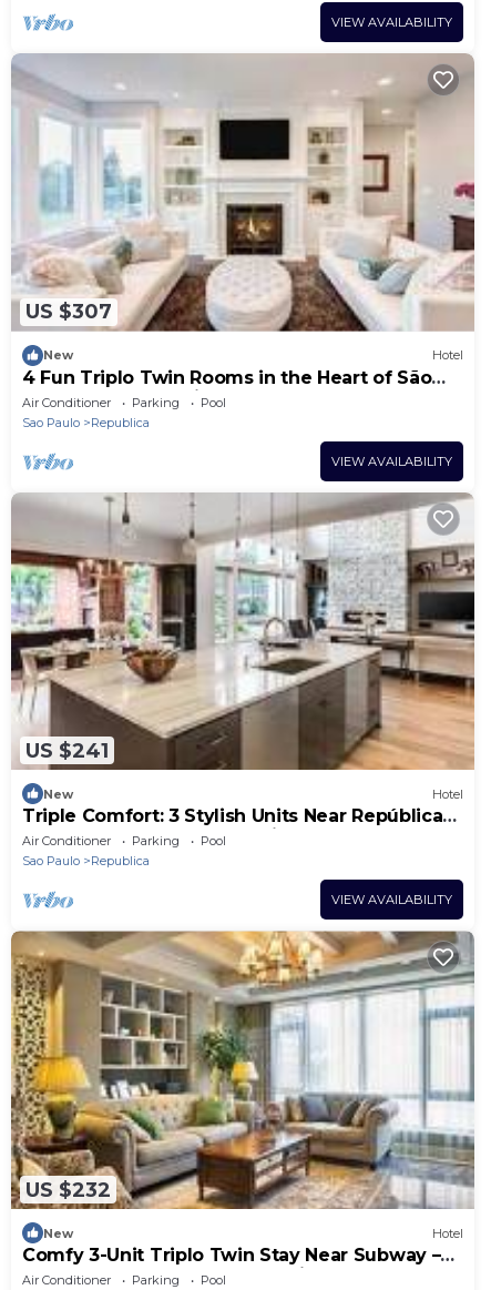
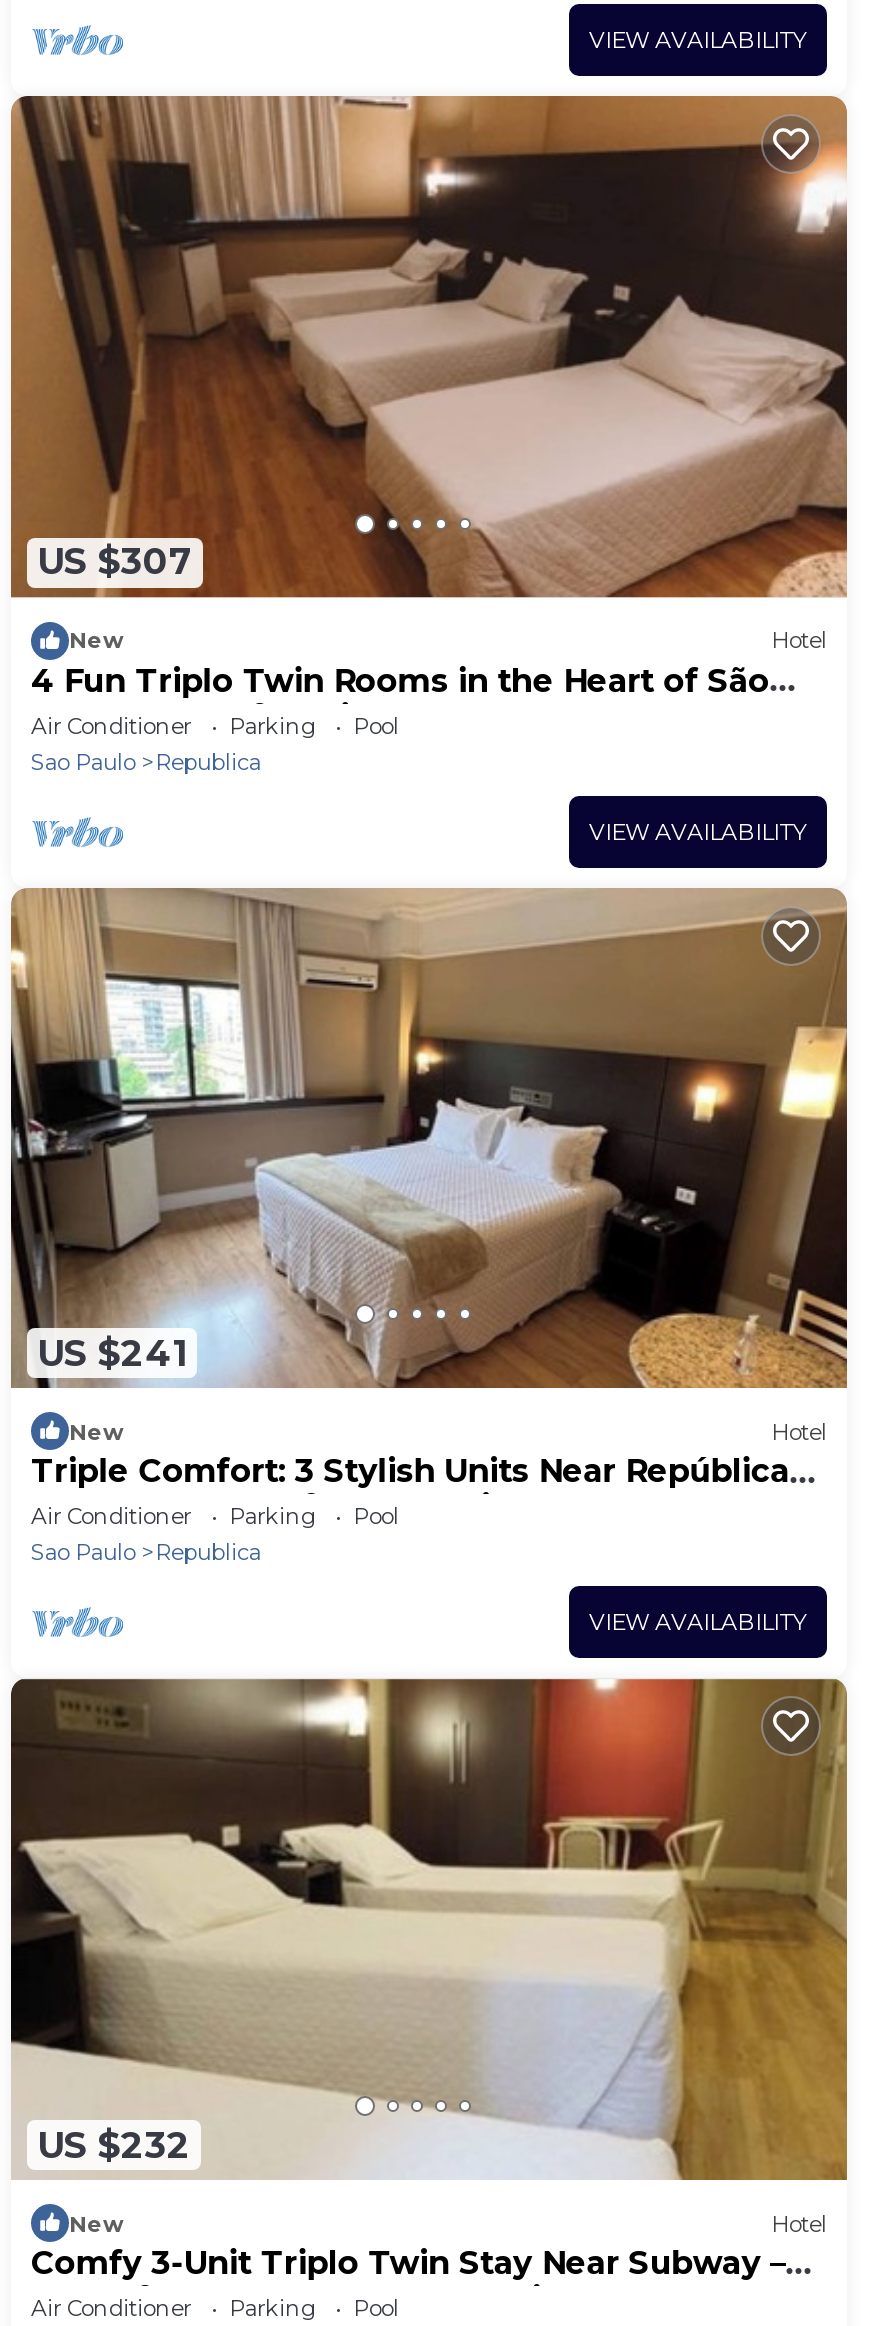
[11,54,475,332] [image] -> [9,96,849,600] [image]
[11,494,475,771] [image] -> [9,888,849,1390] [image]
[10,931,474,1210] [image] -> [9,1678,849,2182] [image]

